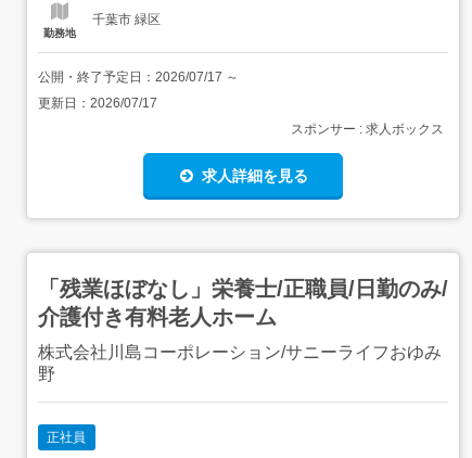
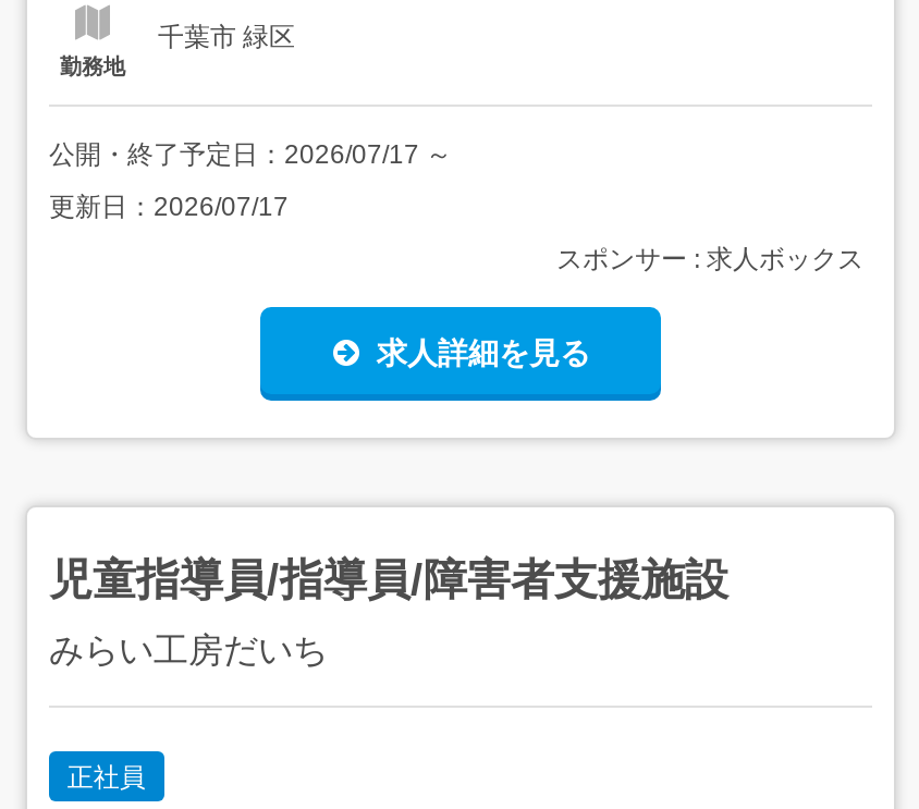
[38,277,448,329] 「残業ほぼなし」栄養士/正職員/日勤のみ/ | 介護付き有料老人ホーム -> [49,554,728,602] 児童指導員/指導員/障害者支援施設
[38,343,442,383] 株式会社川島コーポレーション/サニーライフおゆみ | 野 -> [49,631,328,668] みらい工房だいち

